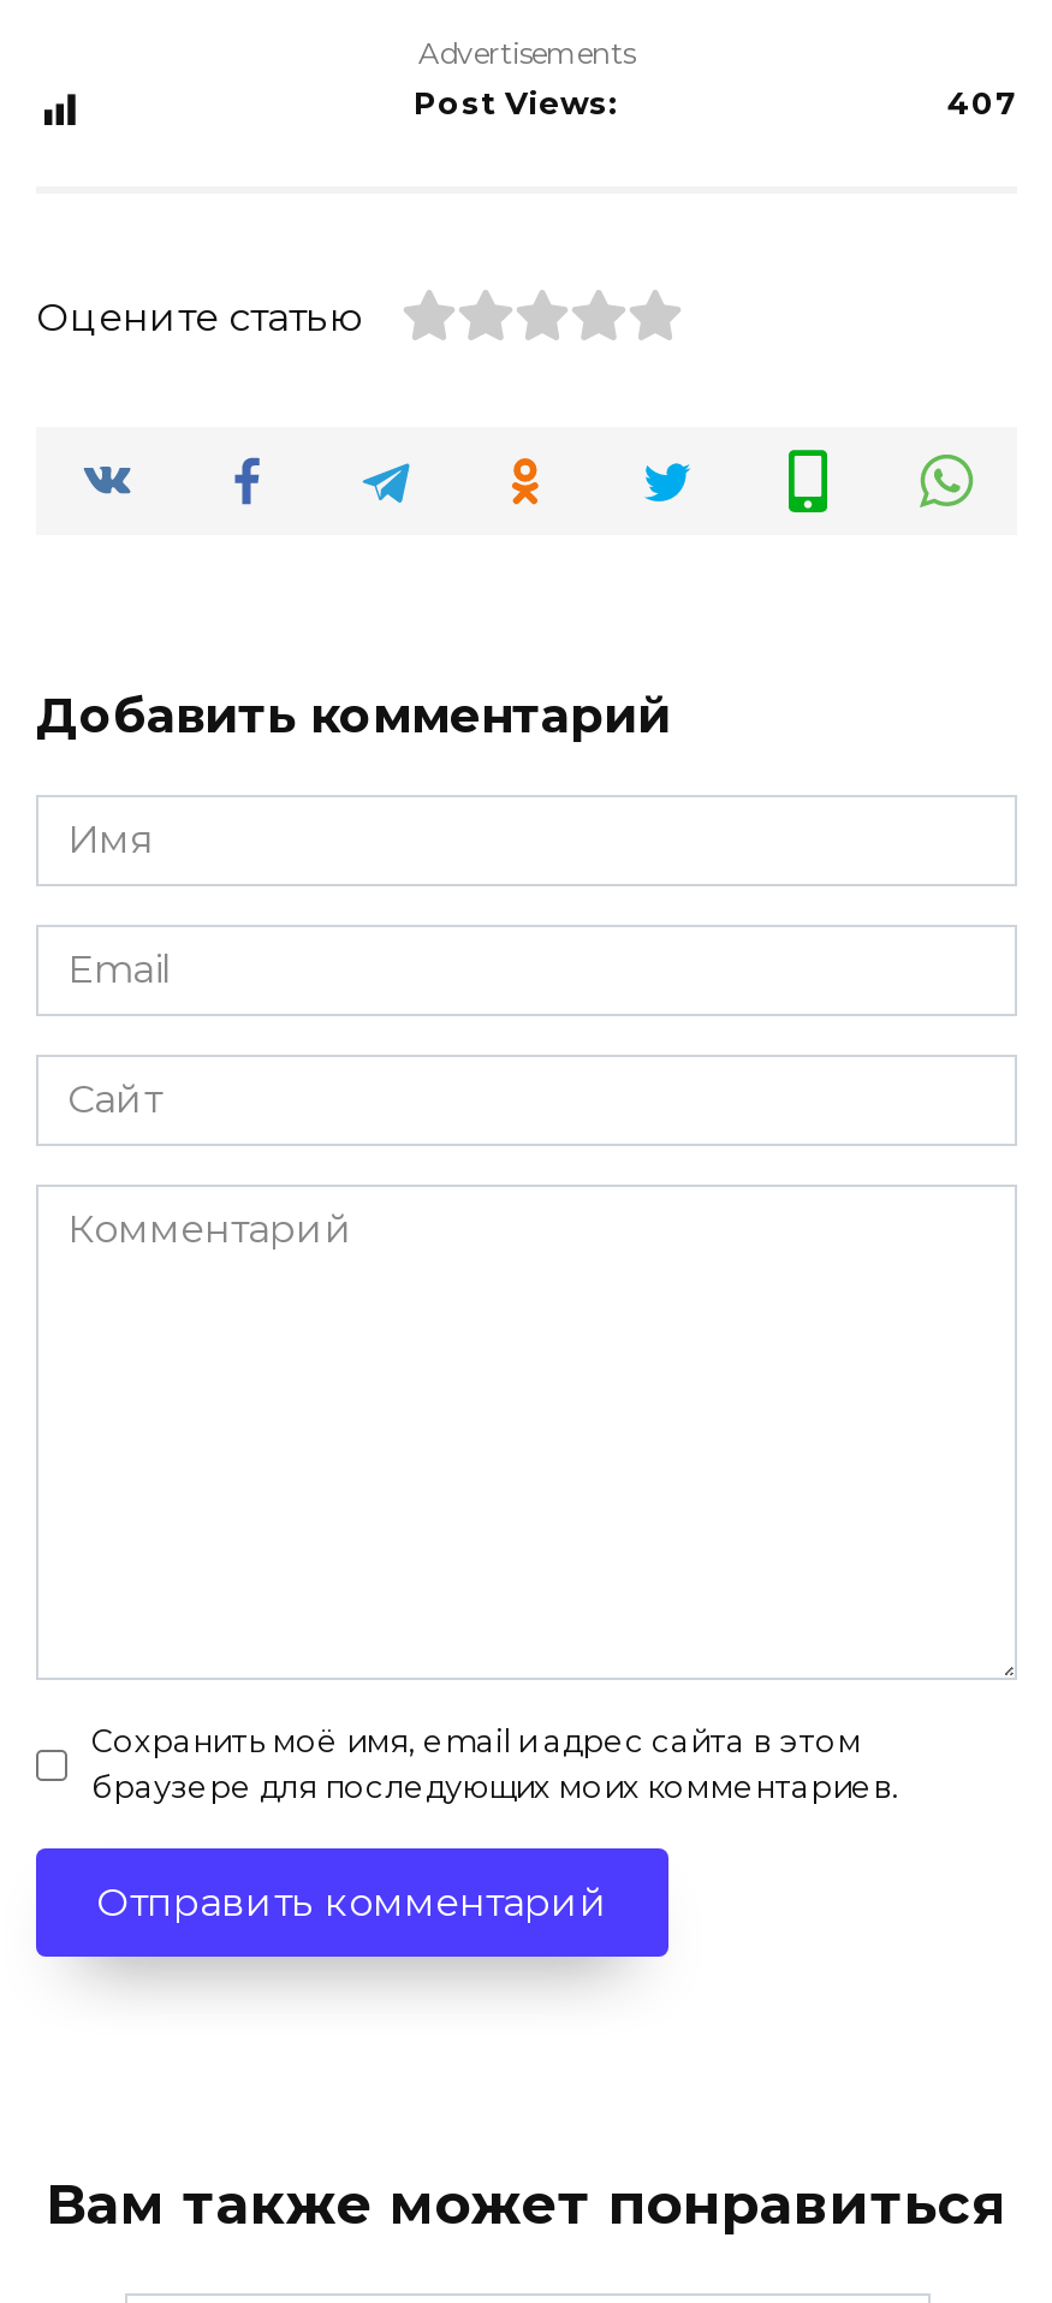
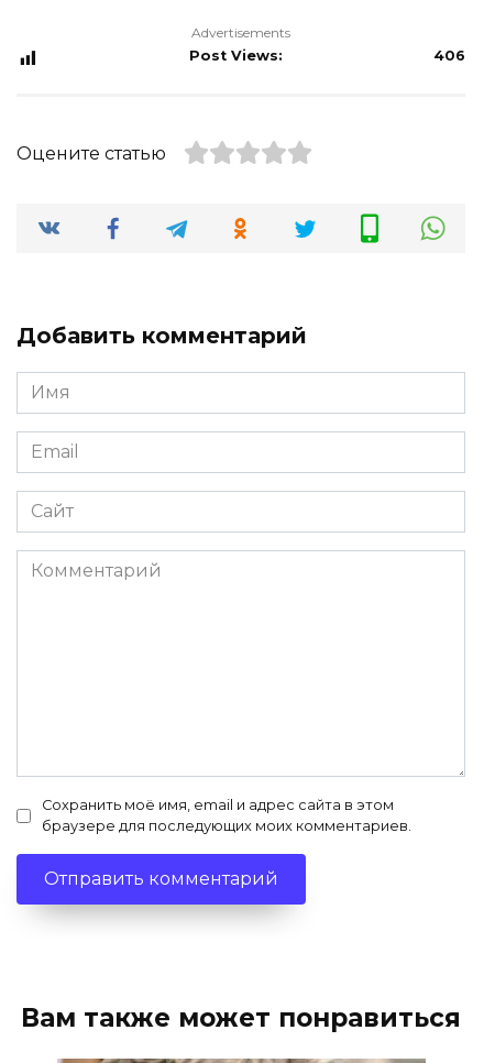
[947,86,1017,122] 407 -> [433,48,465,64] 406

